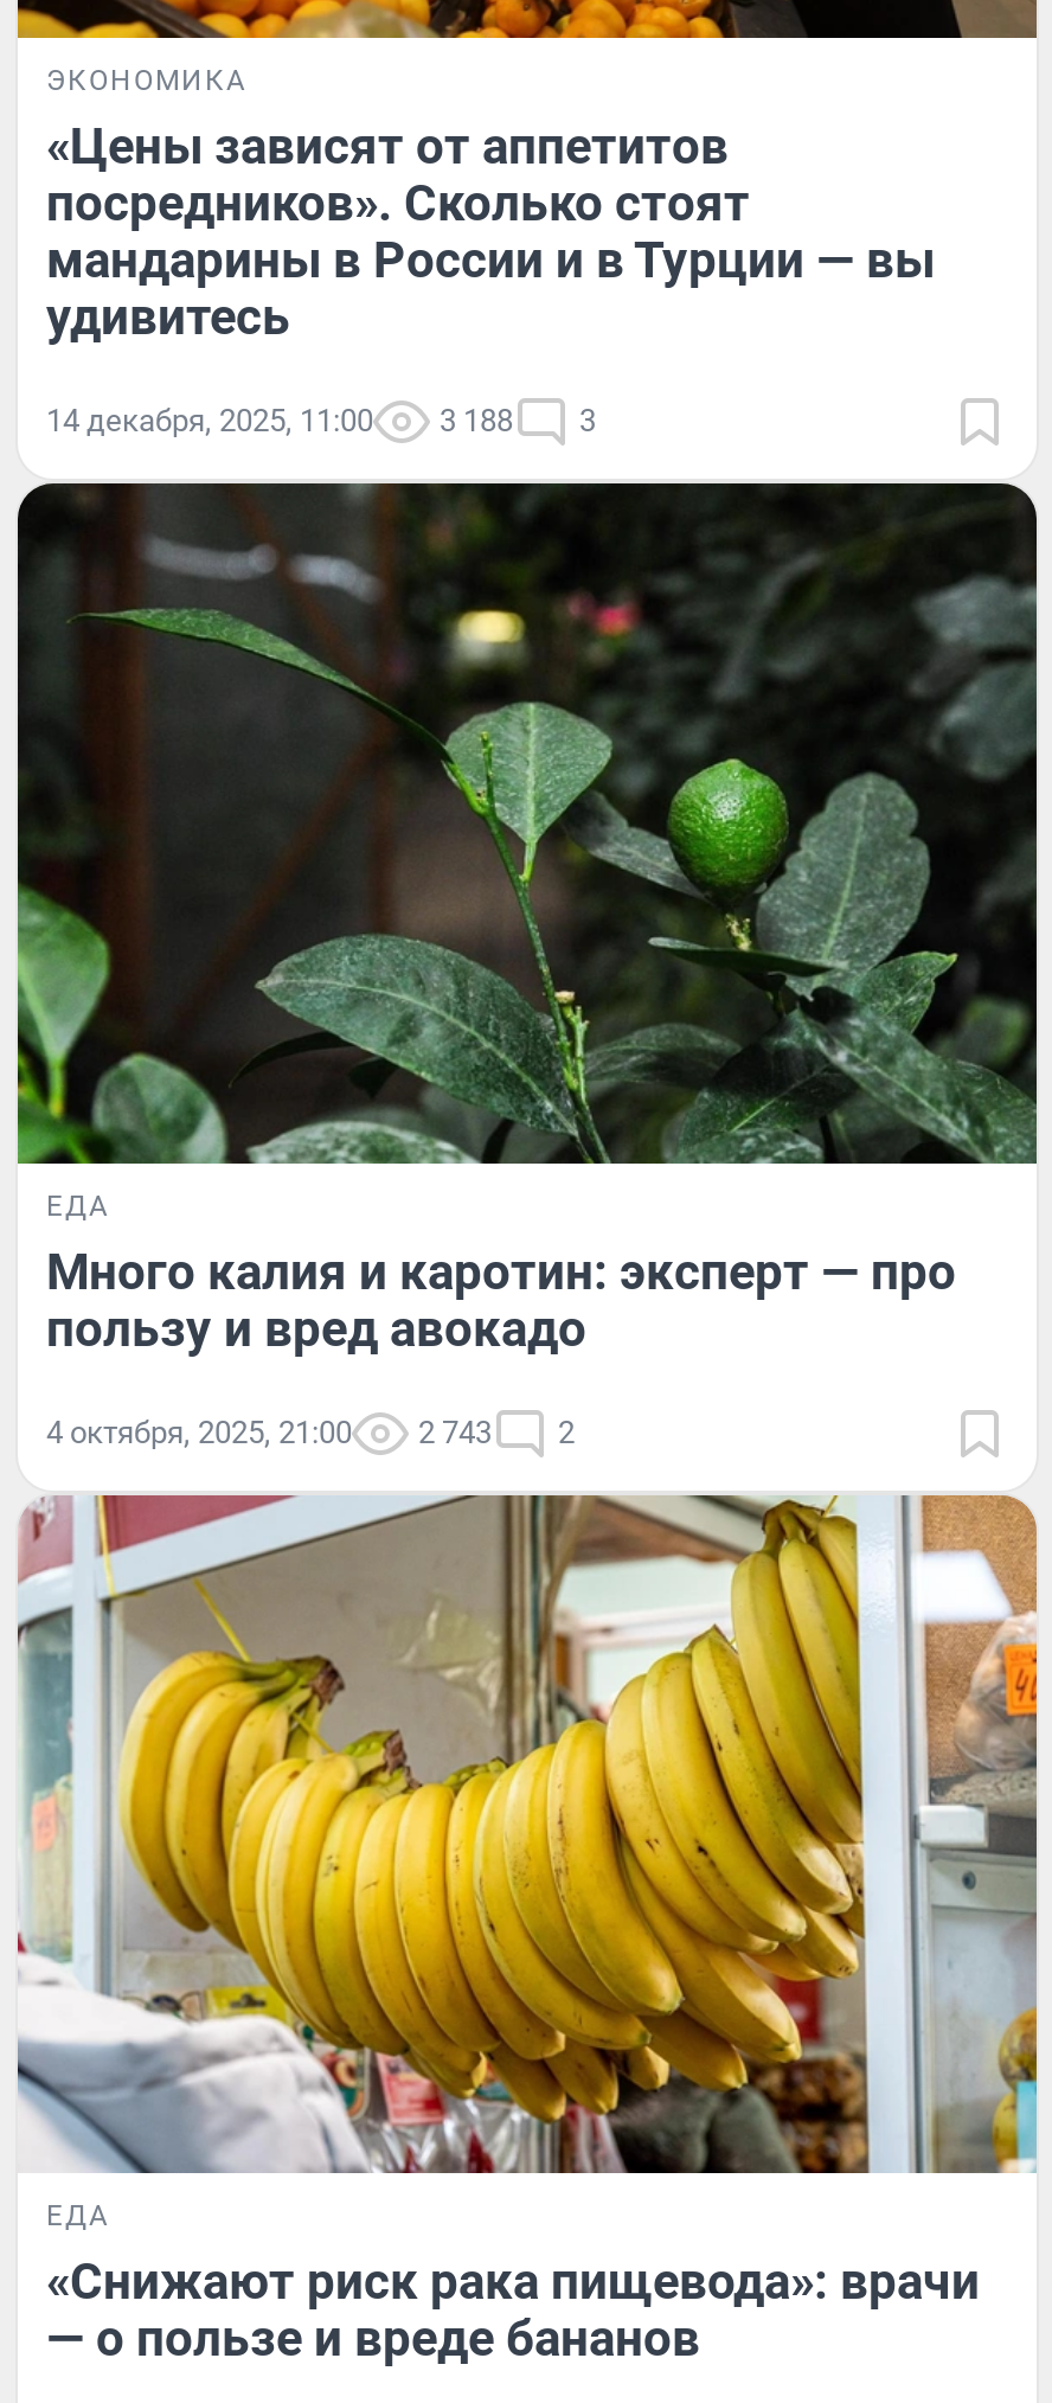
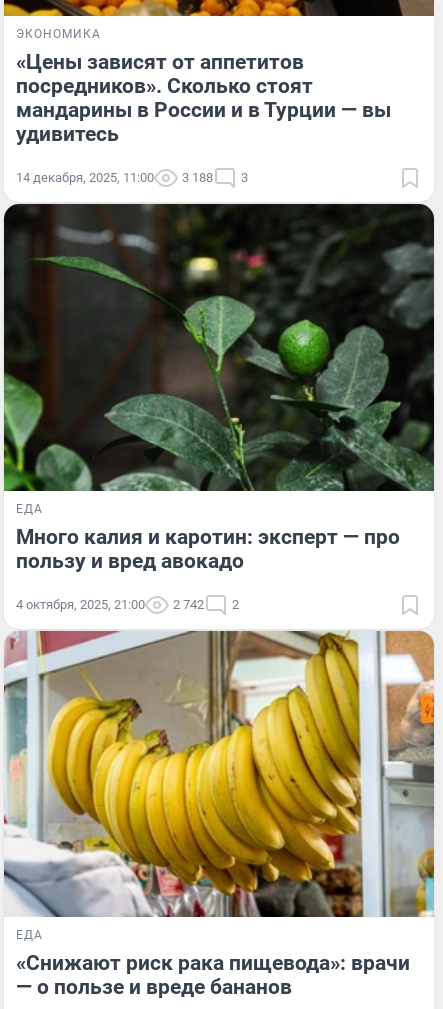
[46,1414,575,1449] 4 октября, 2025, 21:00 2 743 2 -> [16,596,239,611] 4 октября, 2025, 21:00 2 742 2

